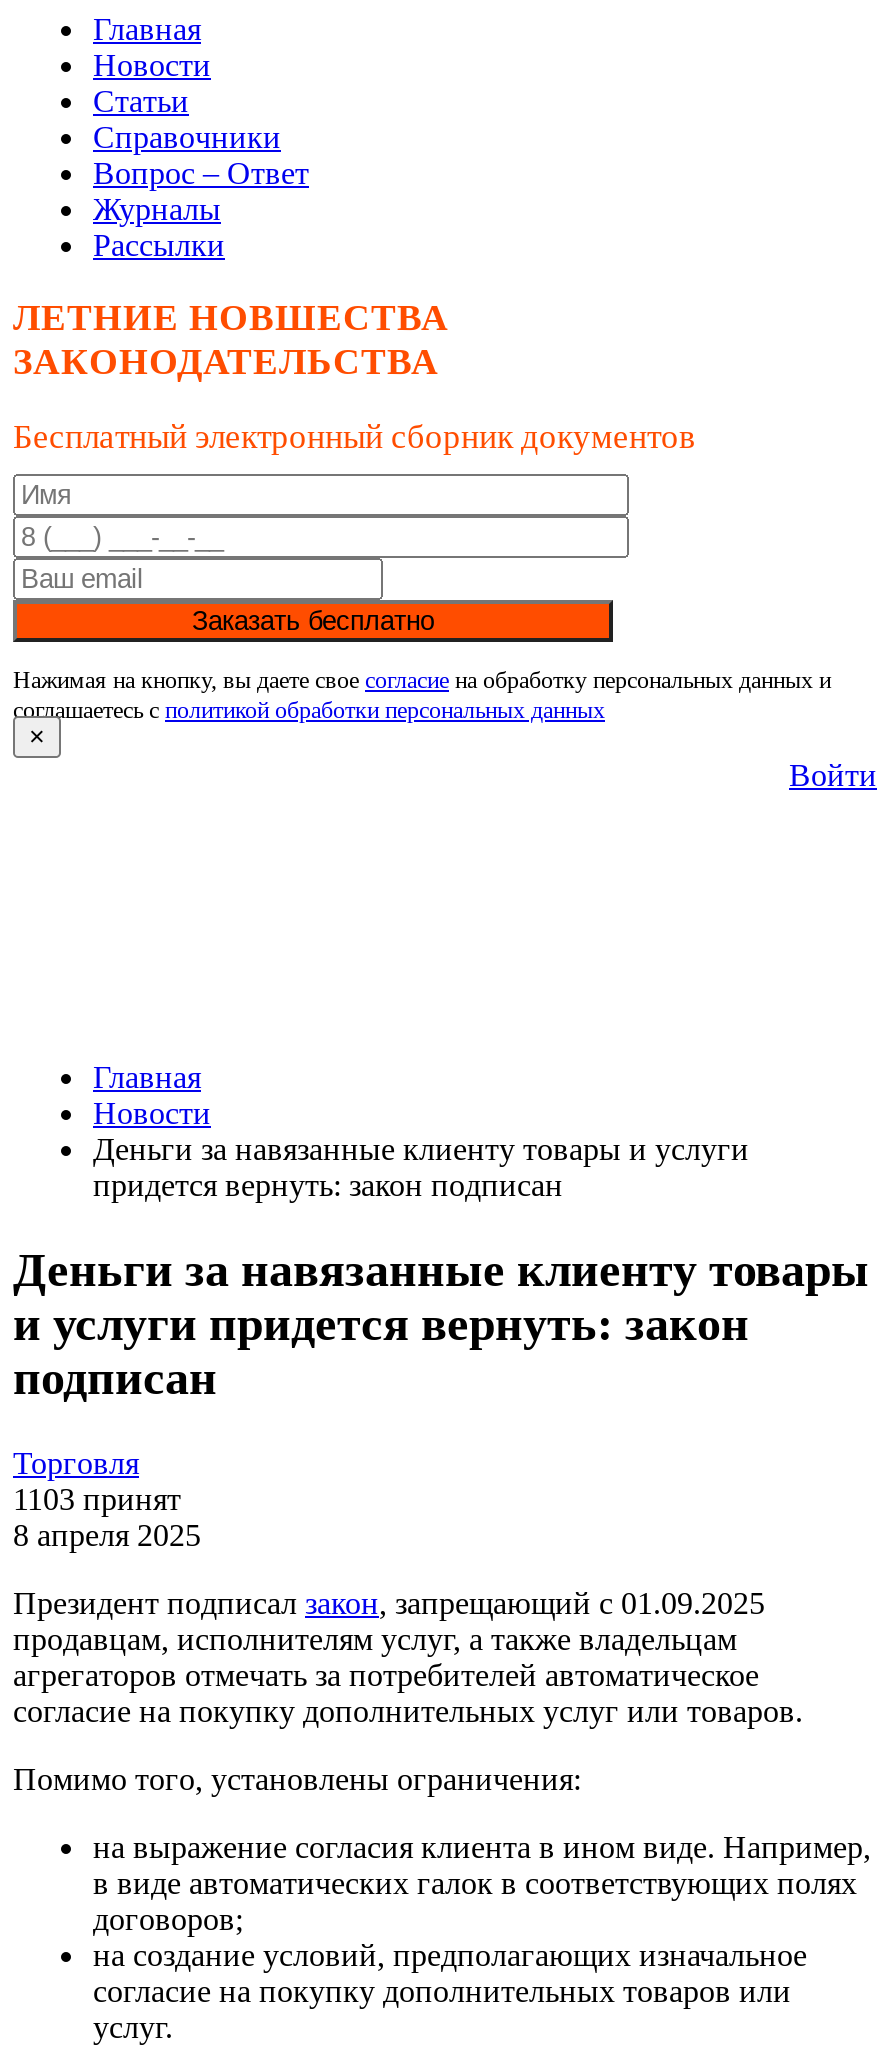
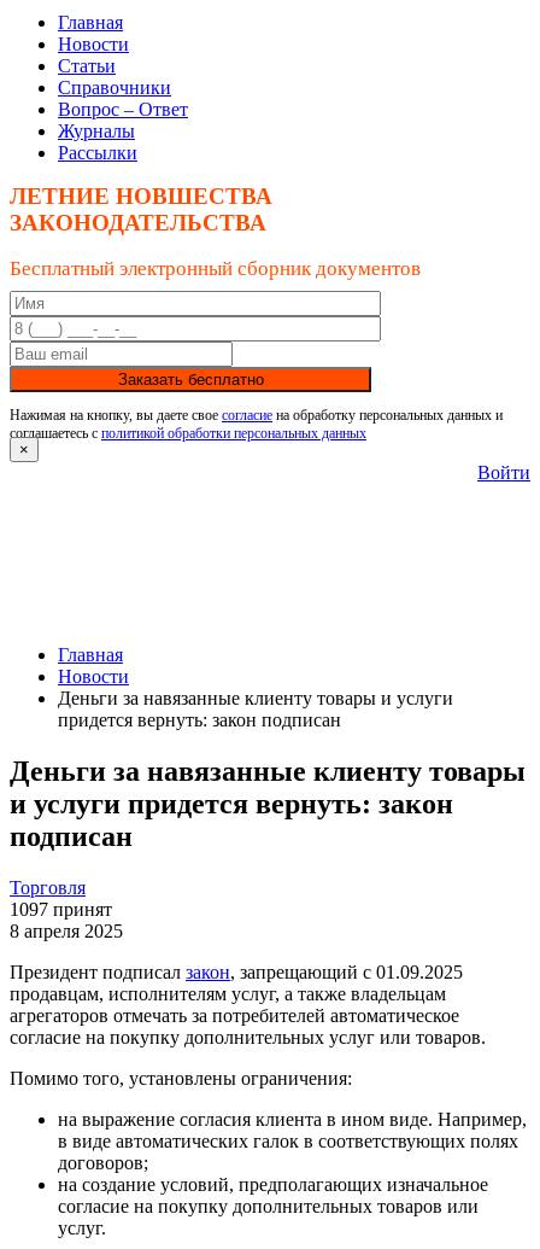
[13,1482,181,1516] 1103 принят -> [10,899,112,919] 1097 принят

